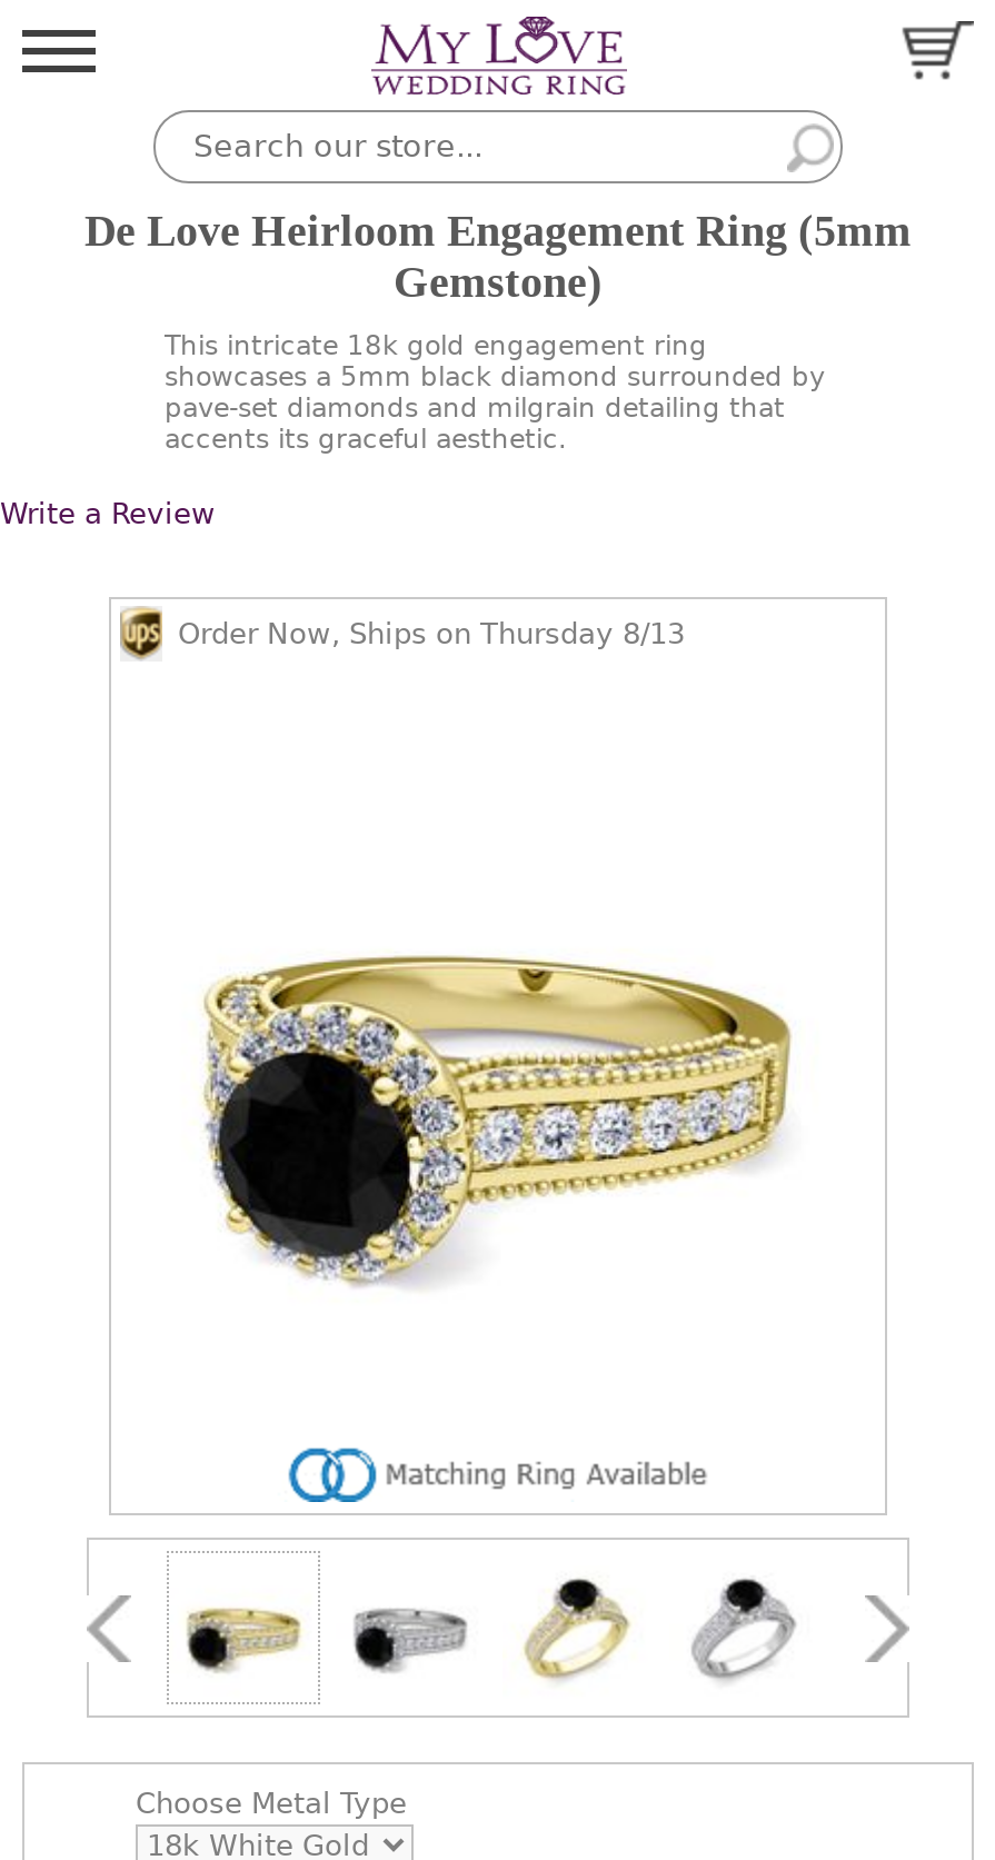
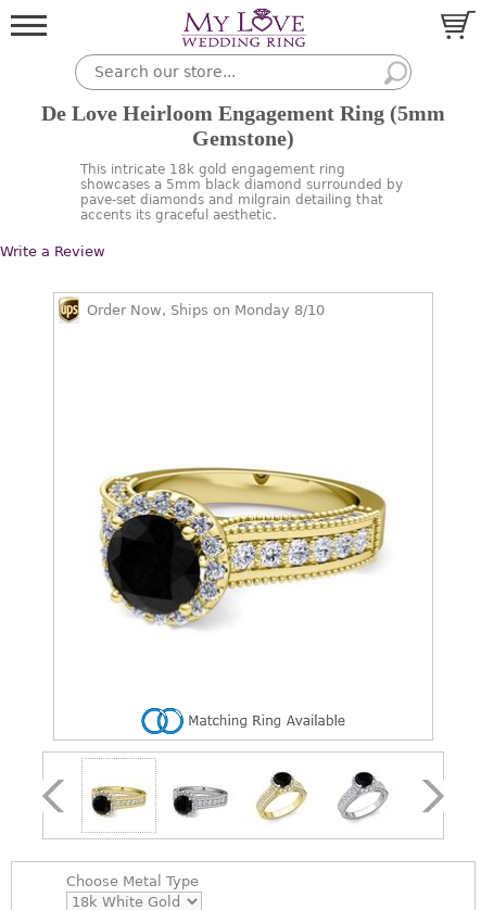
[178,617,685,650] Order Now, Ships on Thursday 8/13 -> [87,302,325,318] Order Now, Ships on Monday 8/10

